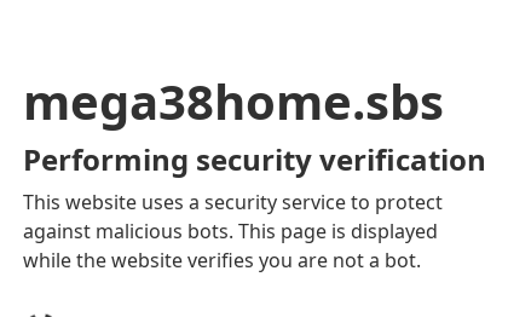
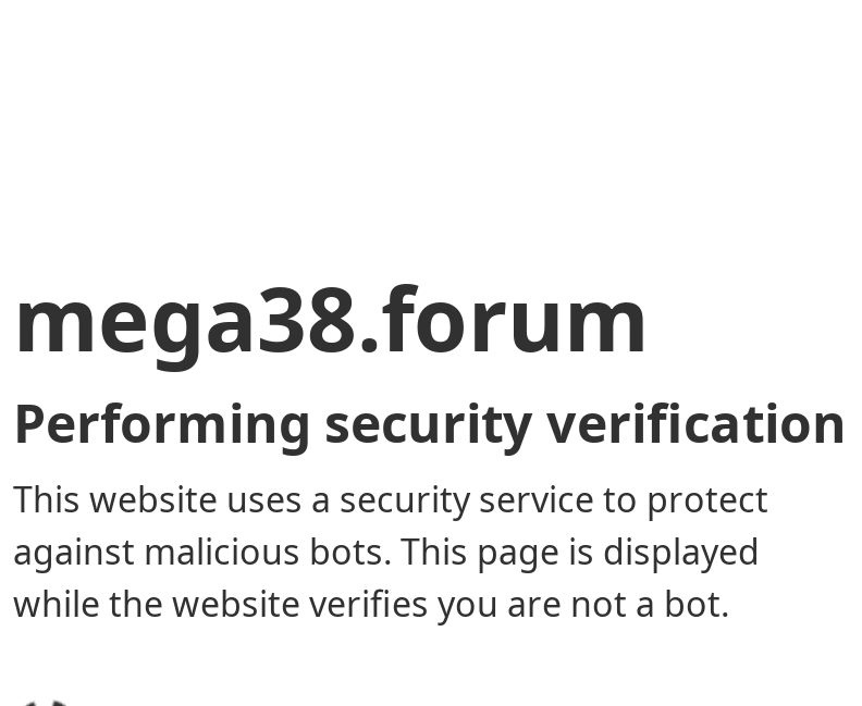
[23,68,444,134] mega38home.sbs -> [13,258,649,377] mega38.forum

